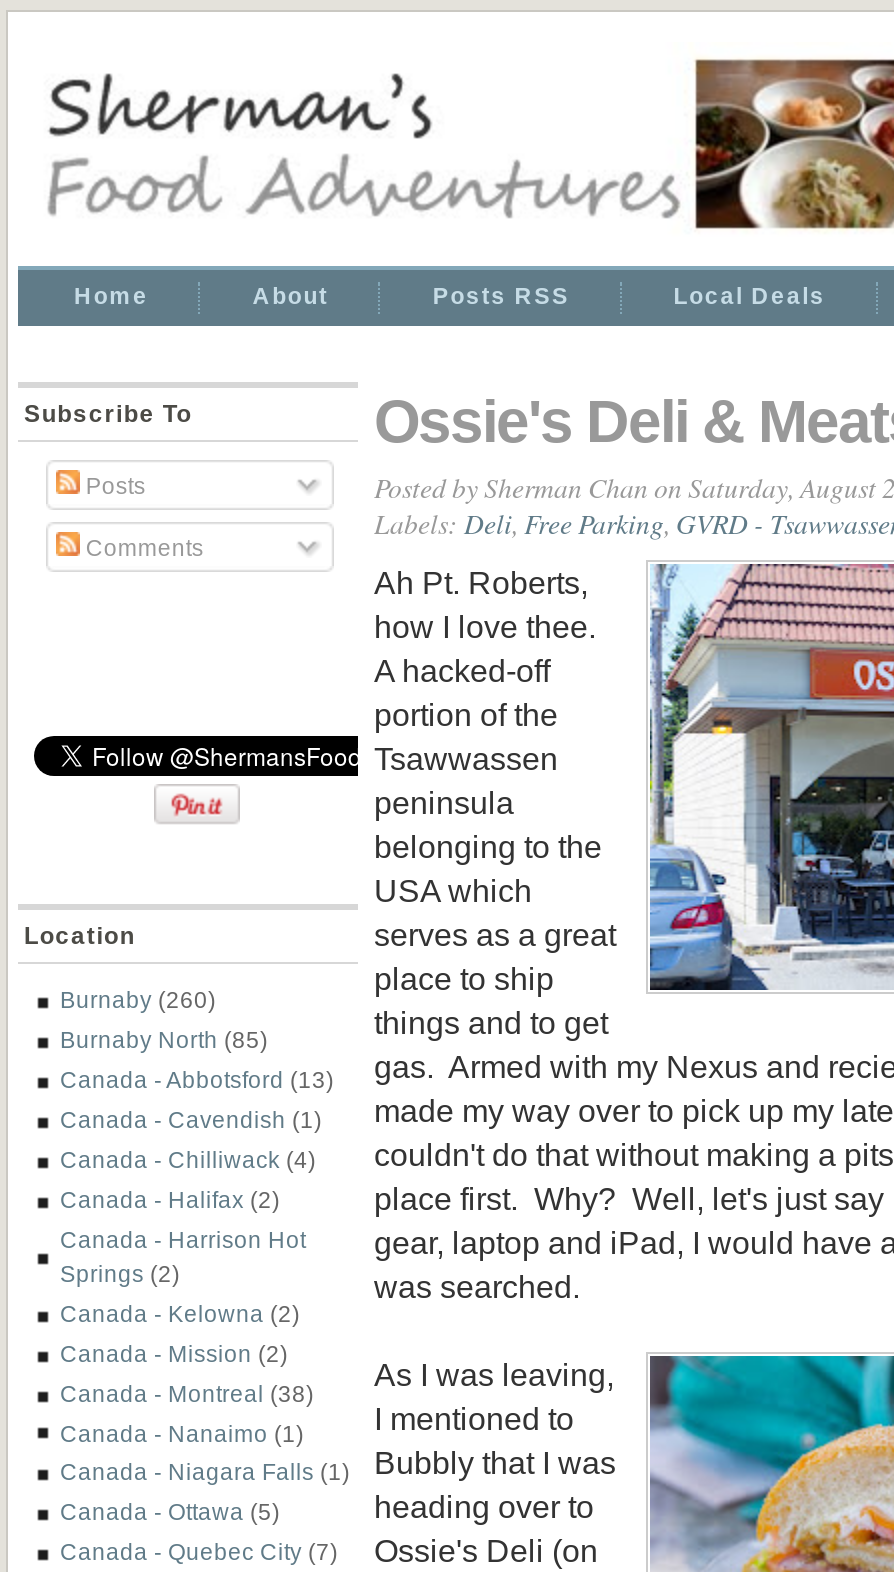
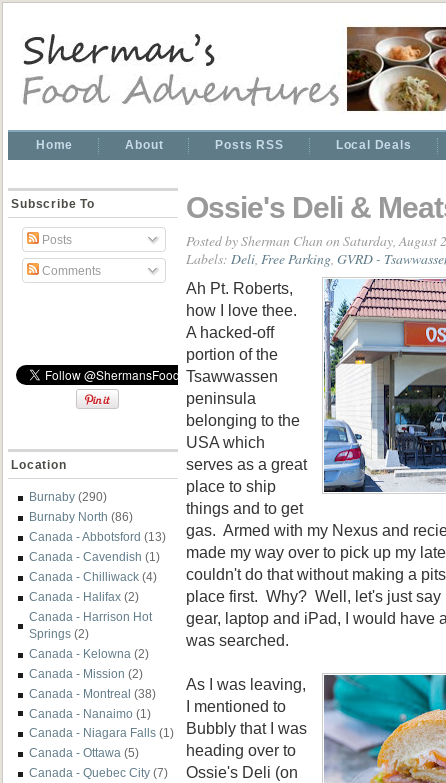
[60,987,216,1013] Burnaby (260) -> [29,490,107,503] Burnaby (290)
[60,1026,268,1052] Burnaby North (85) -> [29,510,133,523] Burnaby North (86)

